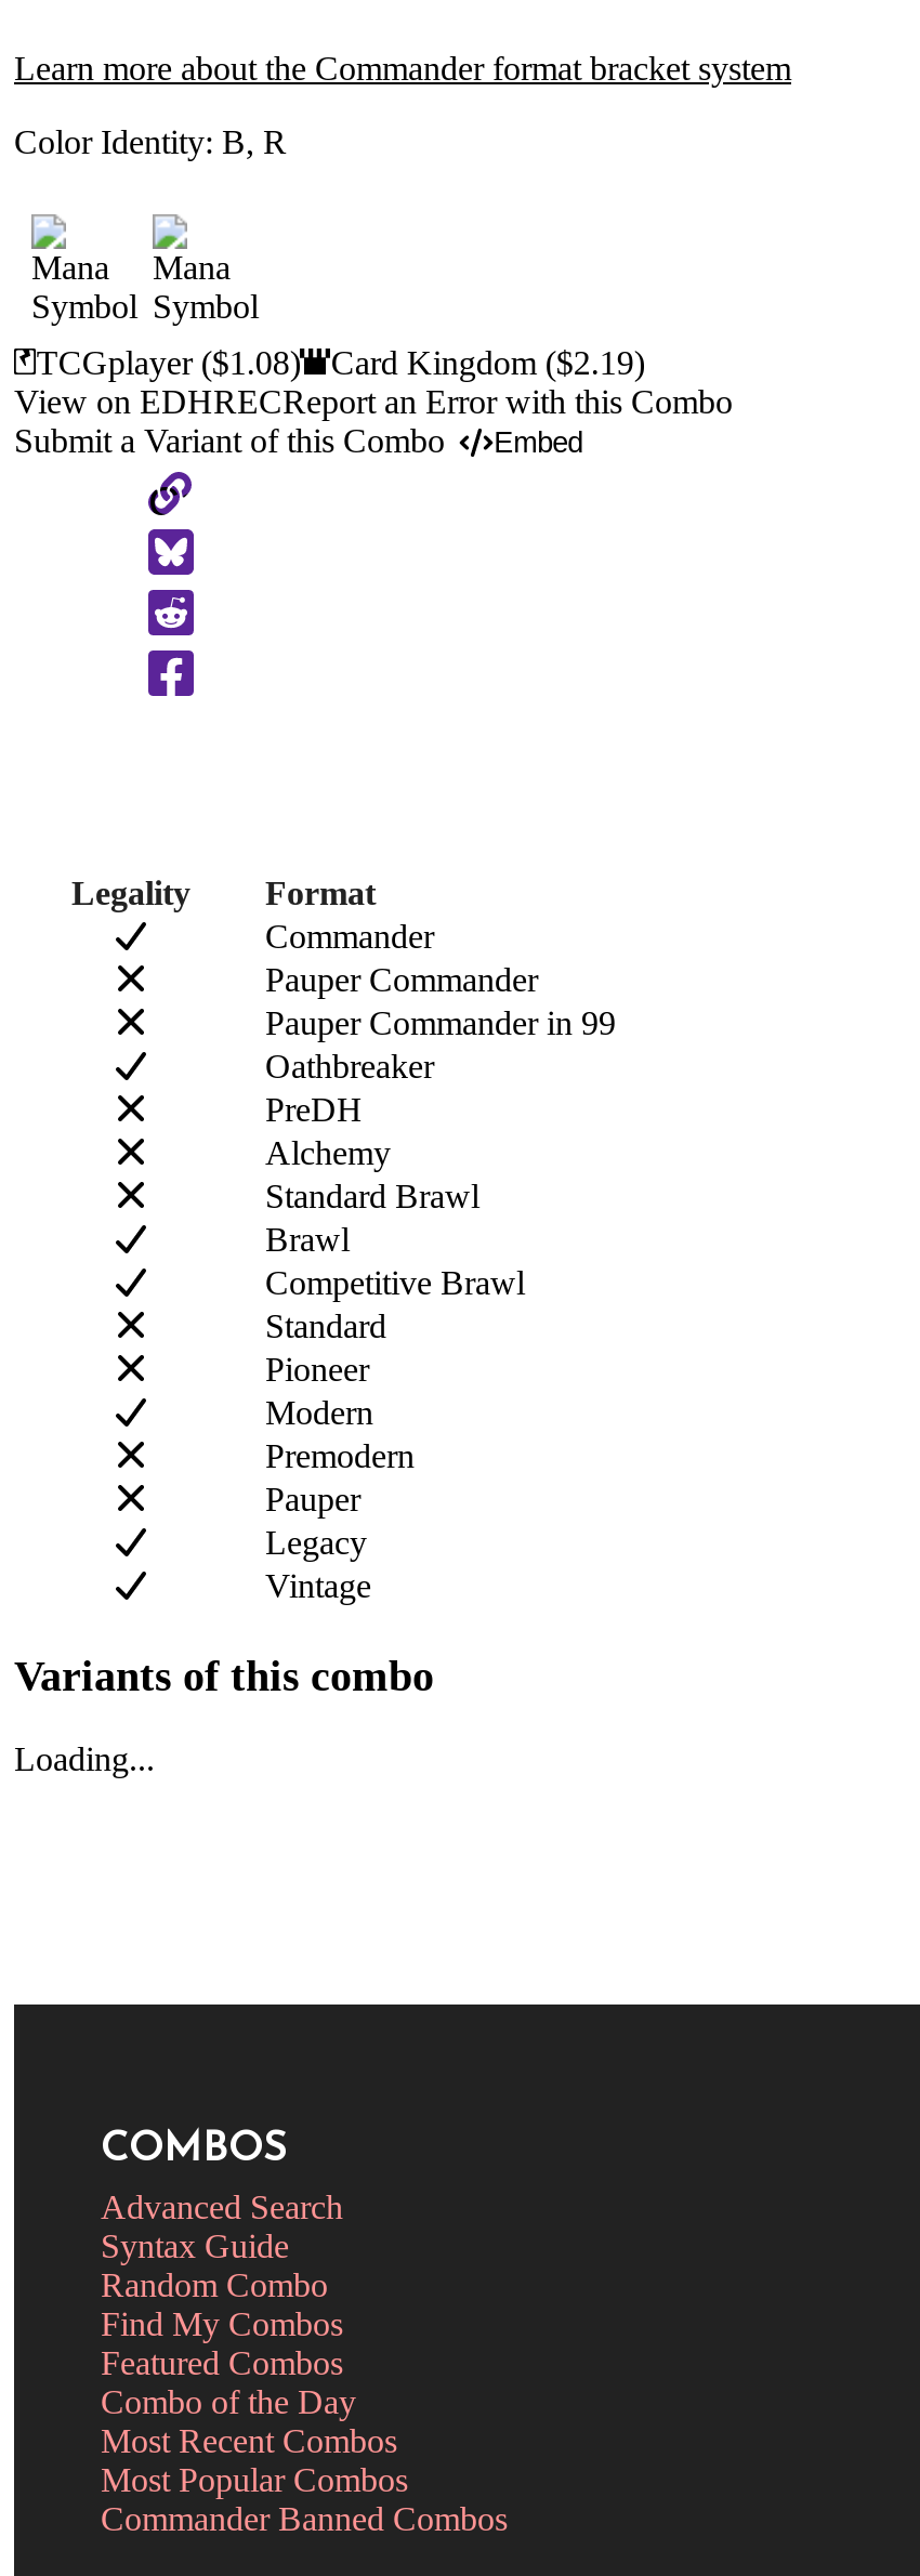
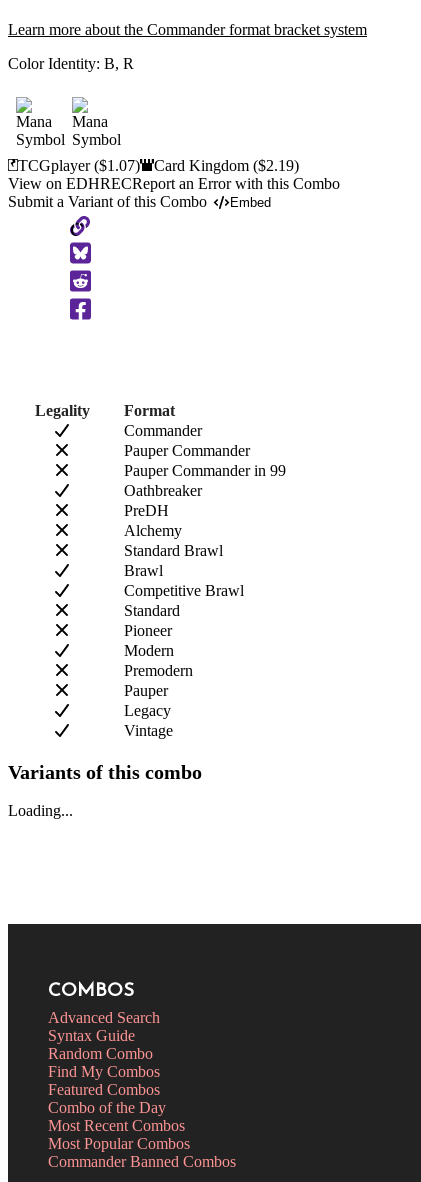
[37,345,645,381] TCGplayer ($1.08) Card Kingdom ($2.19) -> [18,157,299,174] TCGplayer ($1.07) Card Kingdom ($2.19)

